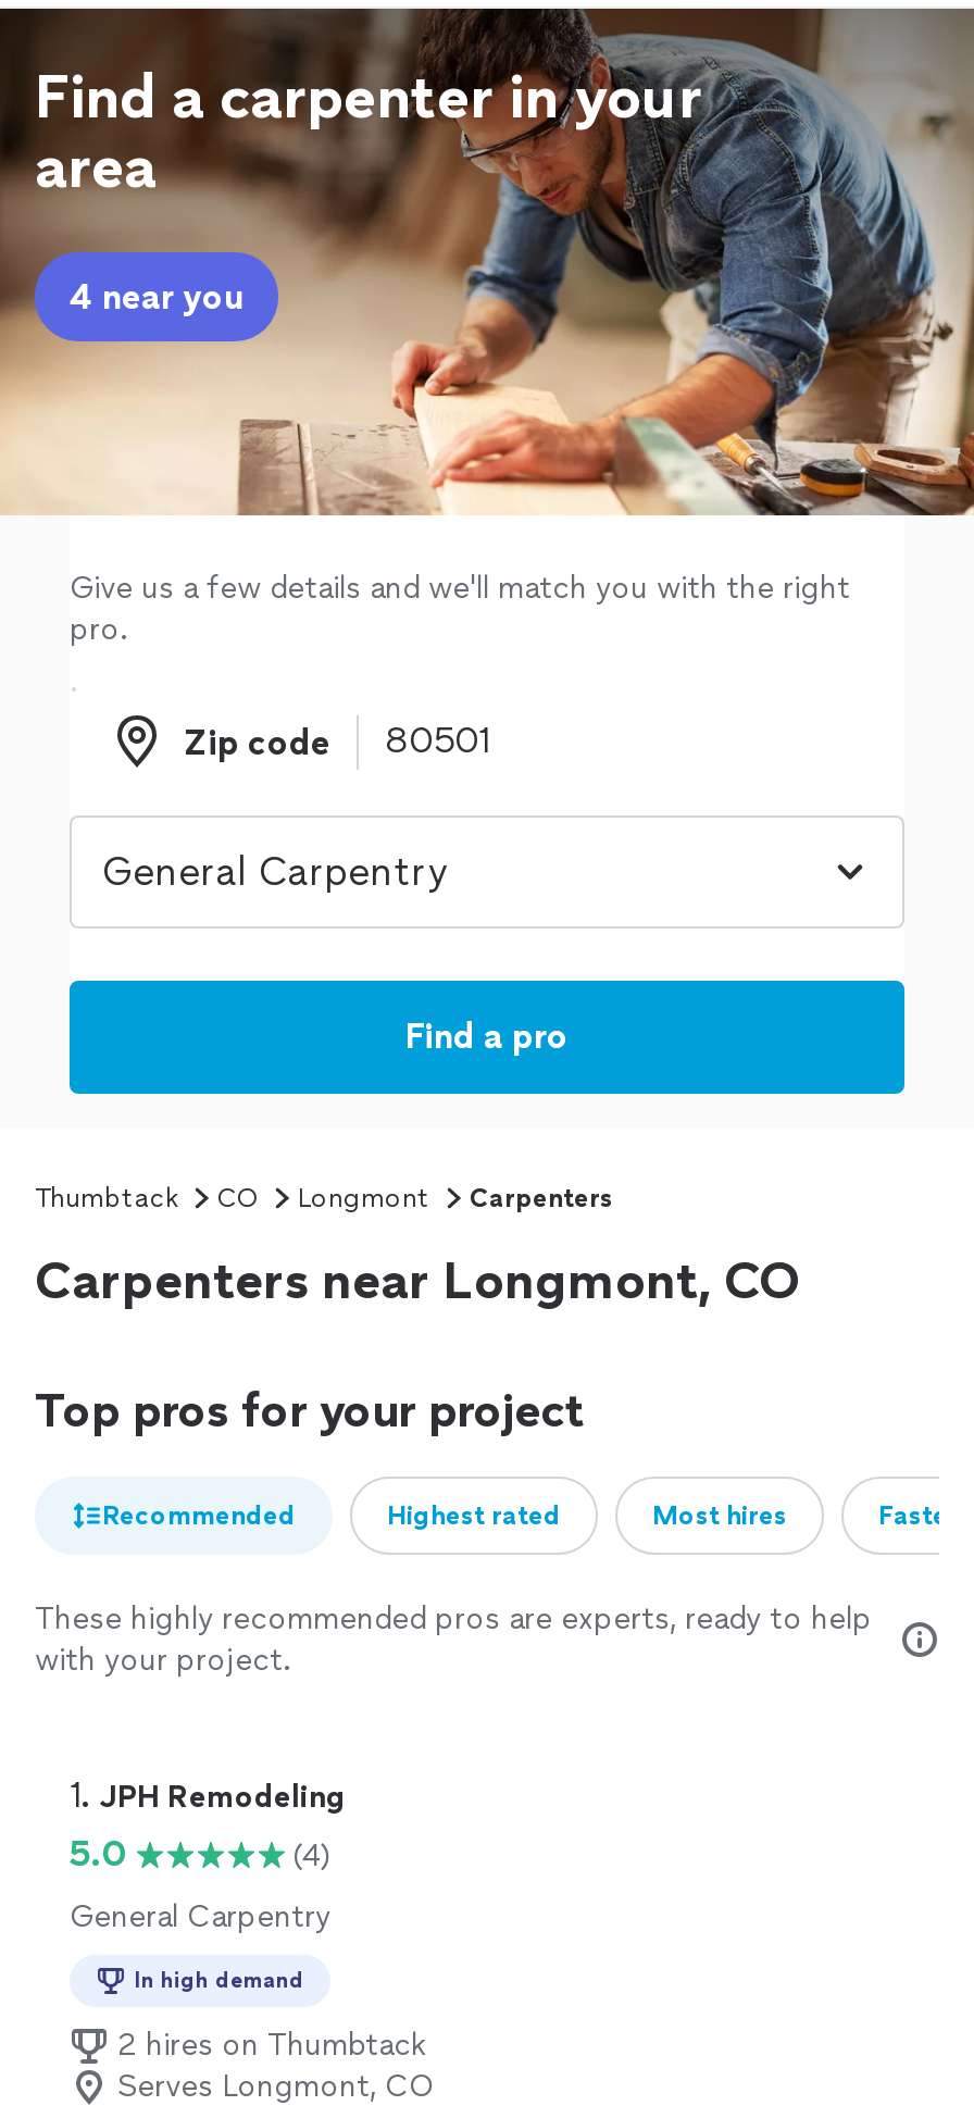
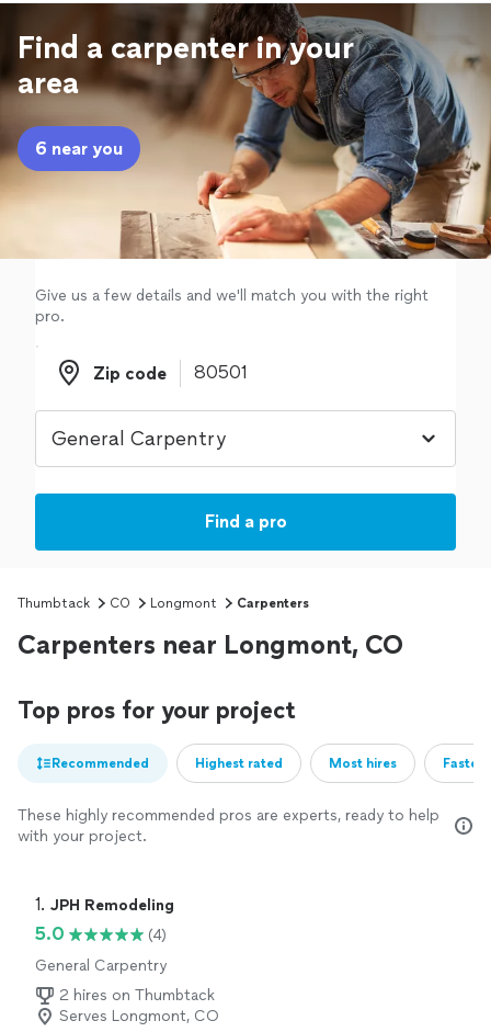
[70,276,243,317] 4 near you -> [35,138,123,159] 6 near you
[135,1966,304,1994] In high demand -> none

